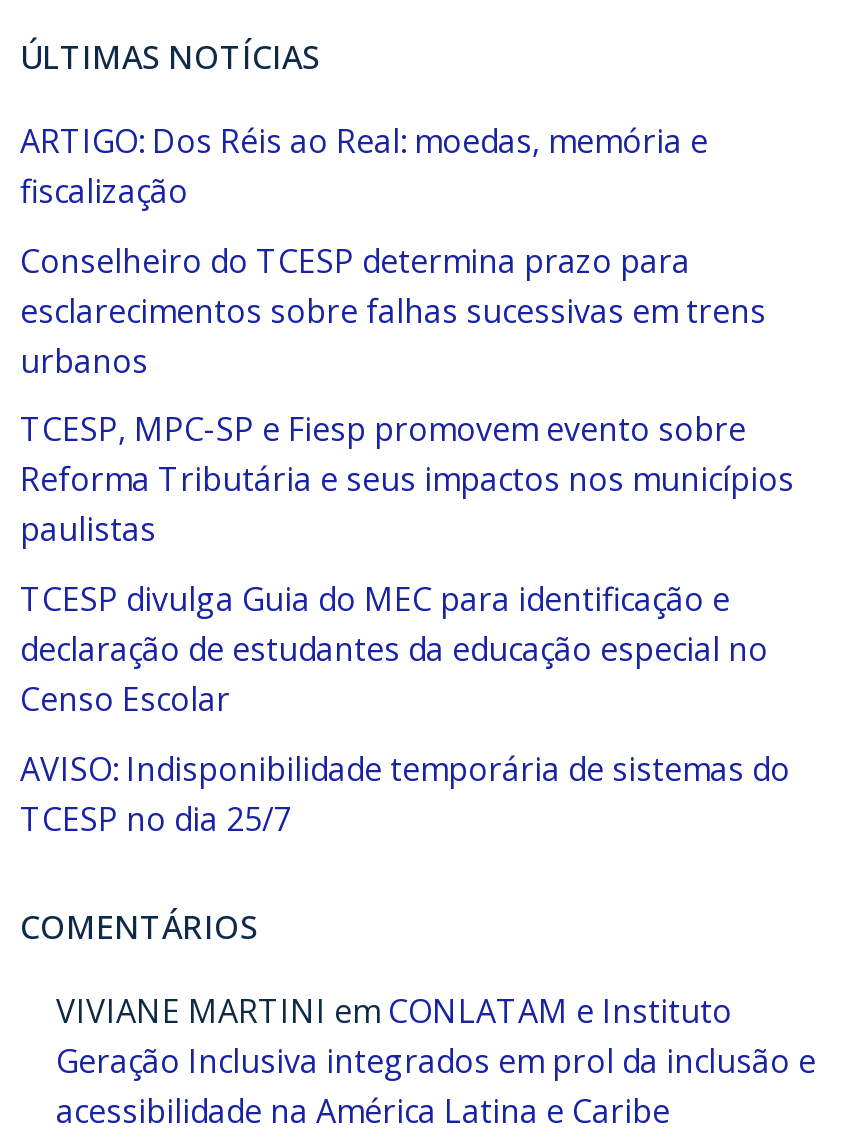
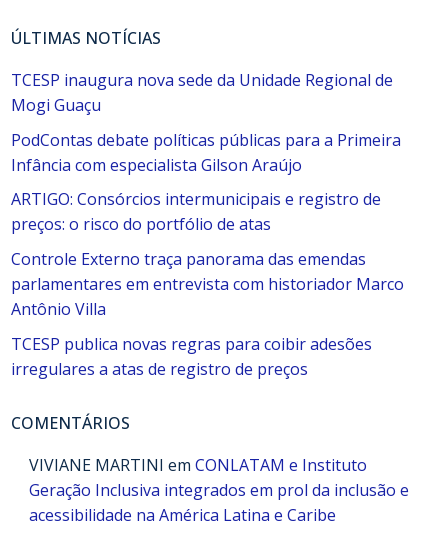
[20,120,708,214] ARTIGO: Dos Réis ao Real: moedas, memória e | fiscalização -> [11,69,393,116] TCESP inaugura nova sede da Unidade Regional de | Mogi Guaçu
[20,239,766,383] Conselheiro do TCESP determina prazo para | esclarecimentos sobre falhas sucessivas em trens | urbanos -> [11,129,401,176] PodContas debate políticas públicas para a Primeira | Infância com especialista Gilson Araújo
[20,408,794,552] TCESP, MPC-SP e Fiesp promovem evento sobre | Reforma Tributária e seus impactos nos municípios | paulistas -> [11,188,381,235] ARTIGO: Consórcios intermunicipais e registro de | preços: o risco do portfólio de atas
[20,577,768,721] TCESP divulga Guia do MEC para identificação e | declaração de estudantes da educação especial no | Censo Escolar -> [11,248,404,320] Controle Externo traça panorama das emendas | parlamentares em entrevista com historiador Marco | Antônio Villa
[20,746,790,840] AVISO: Indisponibilidade temporária de sistemas do | TCESP no dia 25/7 -> [11,333,372,380] TCESP publica novas regras para coibir adesões | irregulares a atas de registro de preços

